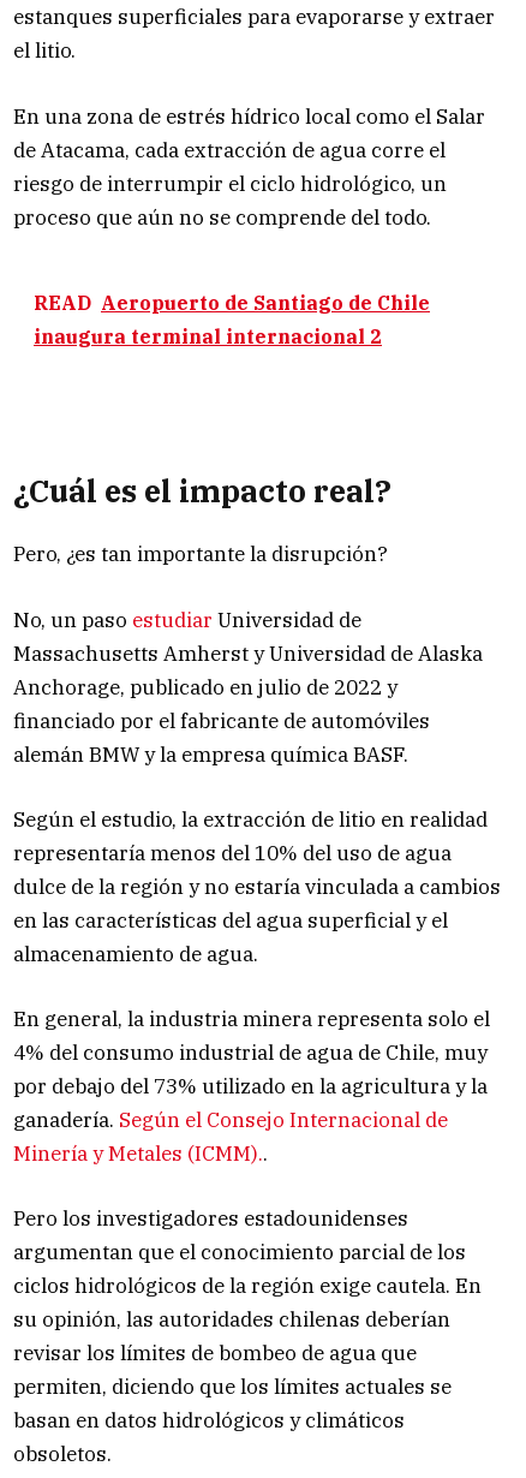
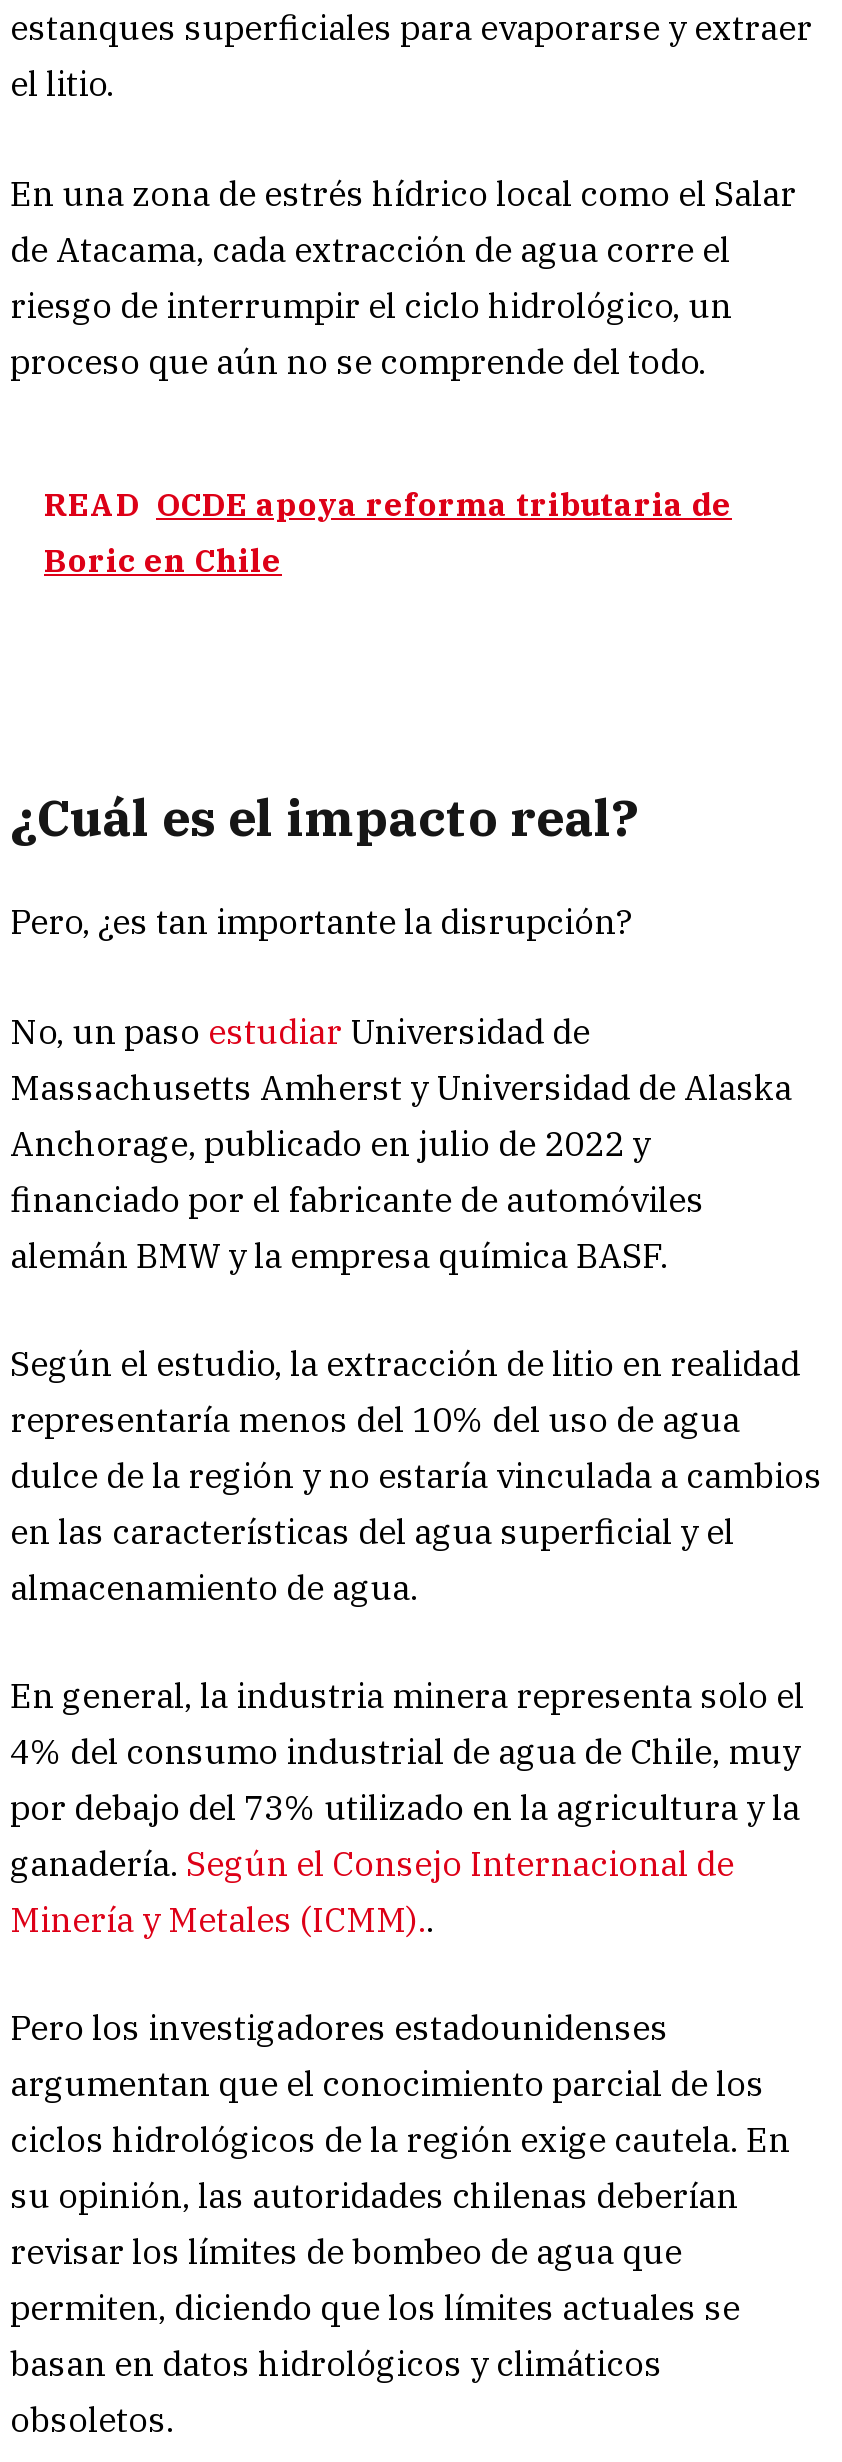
[34,291,430,348] READ Aeropuerto de Santiago de Chile | inaugura terminal internacional 2 -> [44,484,732,580] READ OCDE apoya reforma tributaria de | Boric en Chile

